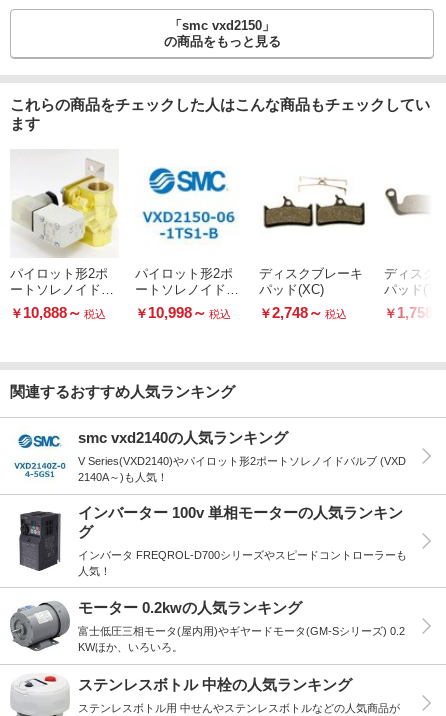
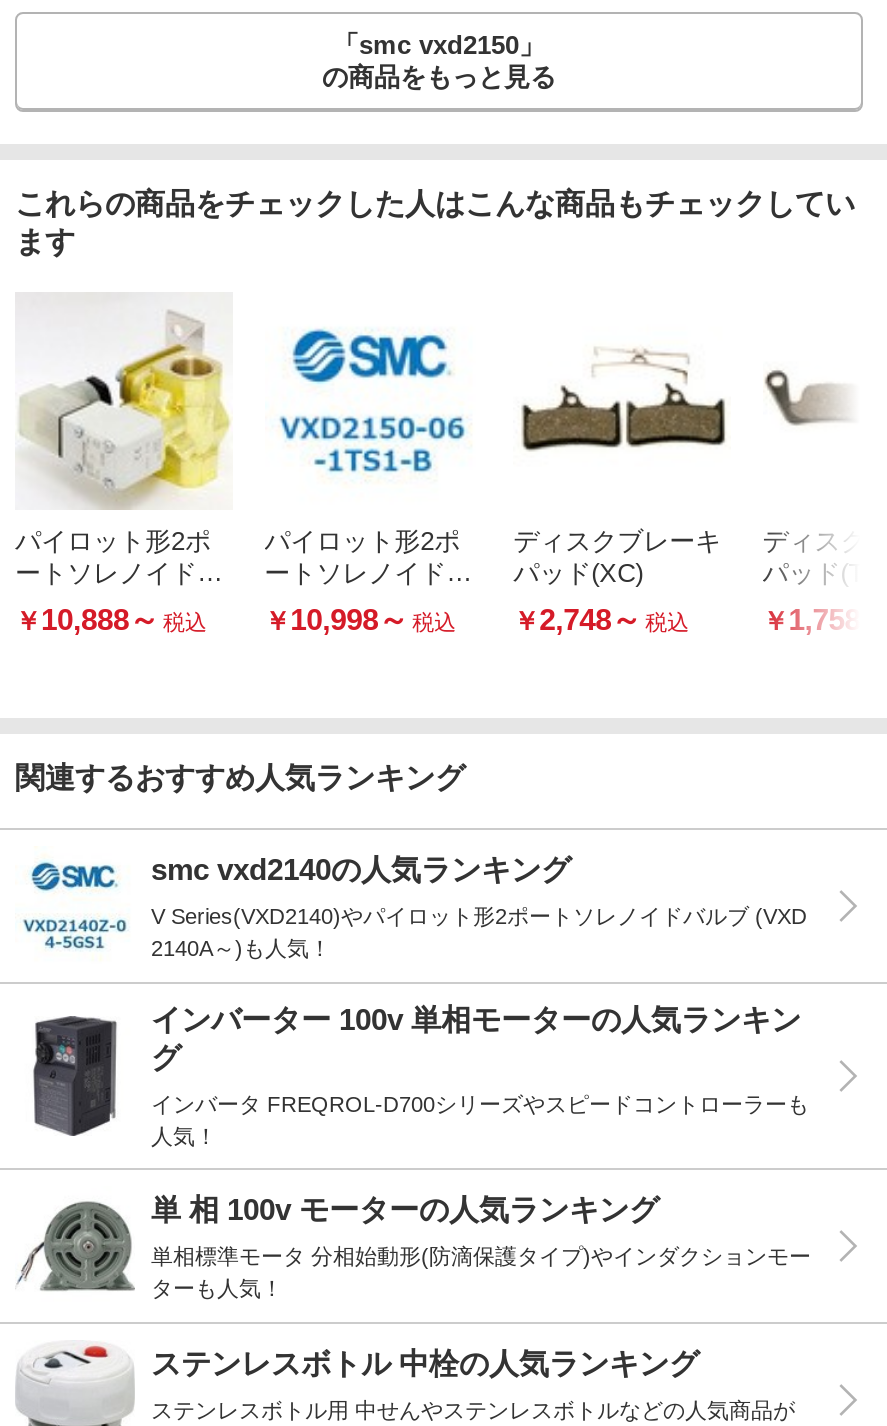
[9,599,302,652] [image] | モーター 0.2kwの人気ランキング -> [15,1192,659,1296] [image] | 単 相 100v モーターの人気ランキング
[78,625,405,653] 富士低圧三相モータ(屋内用)やギヤードモータ(GM-Sシリーズ) 0.2 | KWほか、いろいろ。 -> [151,1244,811,1300] 単相標準モータ 分相始動形(防滴保護タイプ)やインダクションモー | ターも人気！

